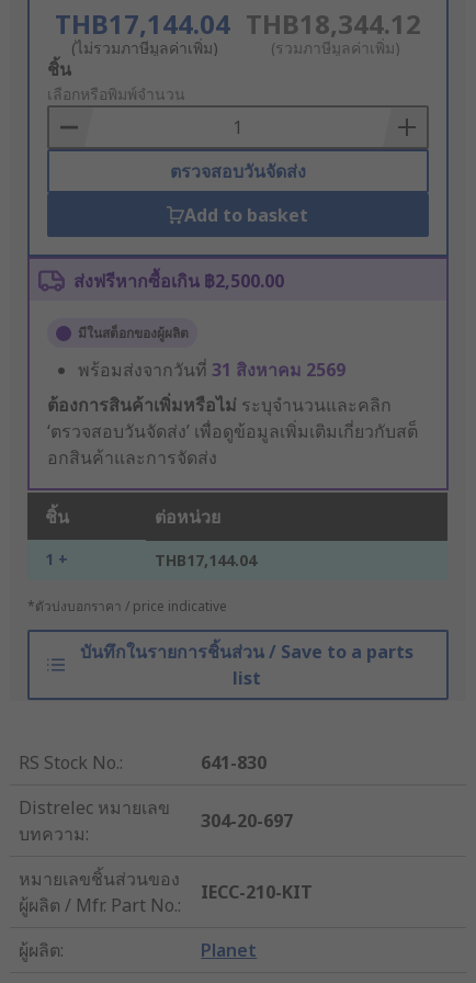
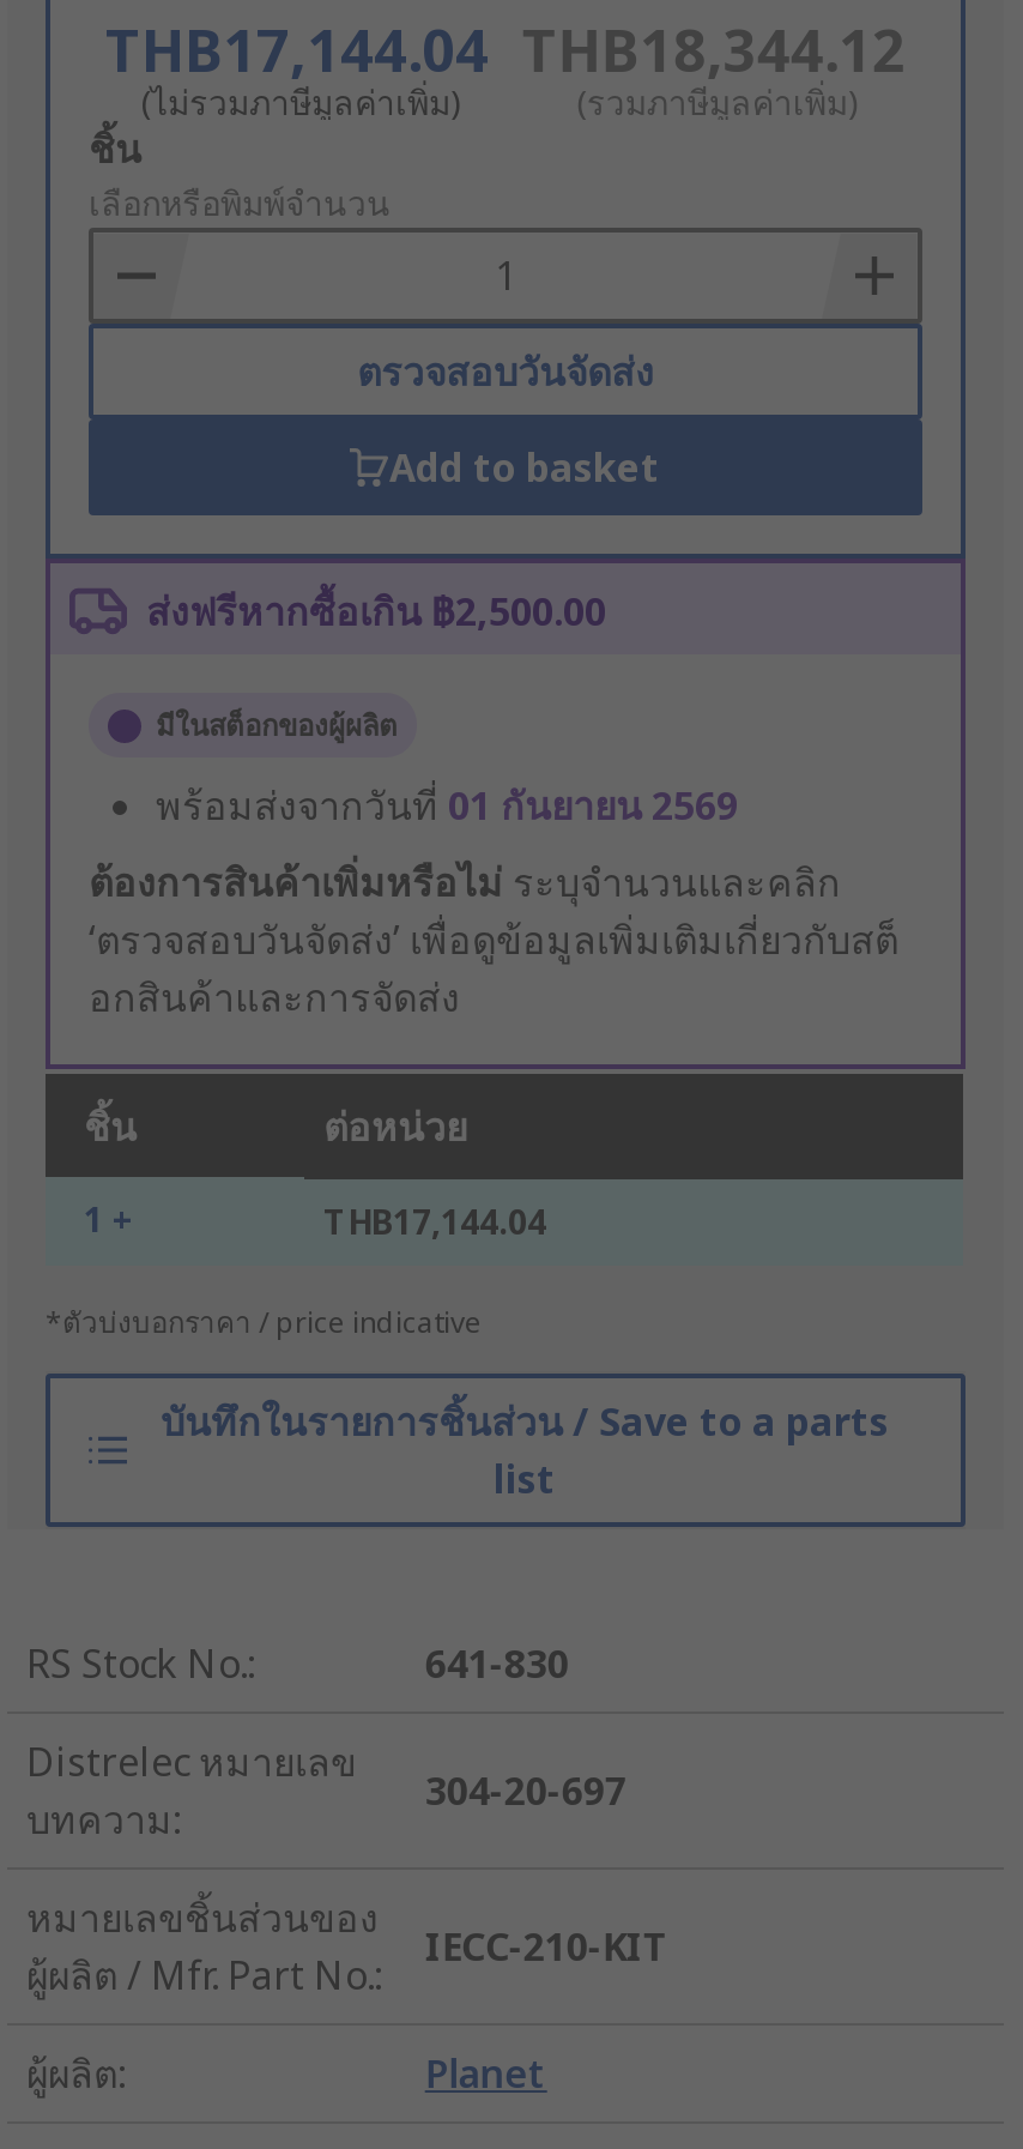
[78,358,345,382] พร้อมส่งจากวันที่31 สิงหาคม 2569 -> [156,780,738,833] พร้อมส่งจากวันที่01 กันยายน 2569

